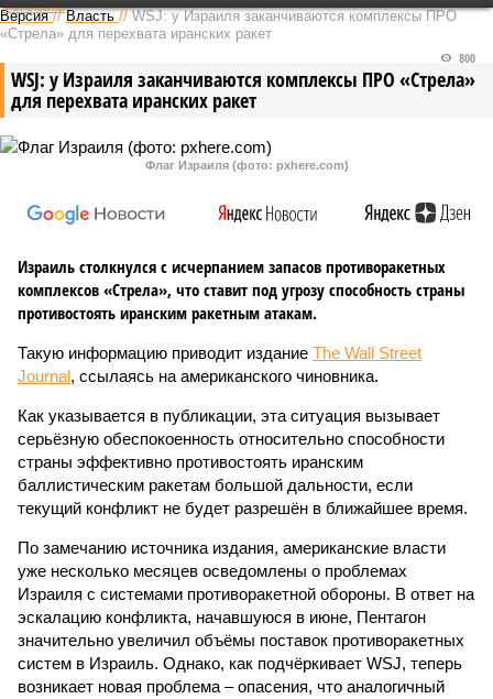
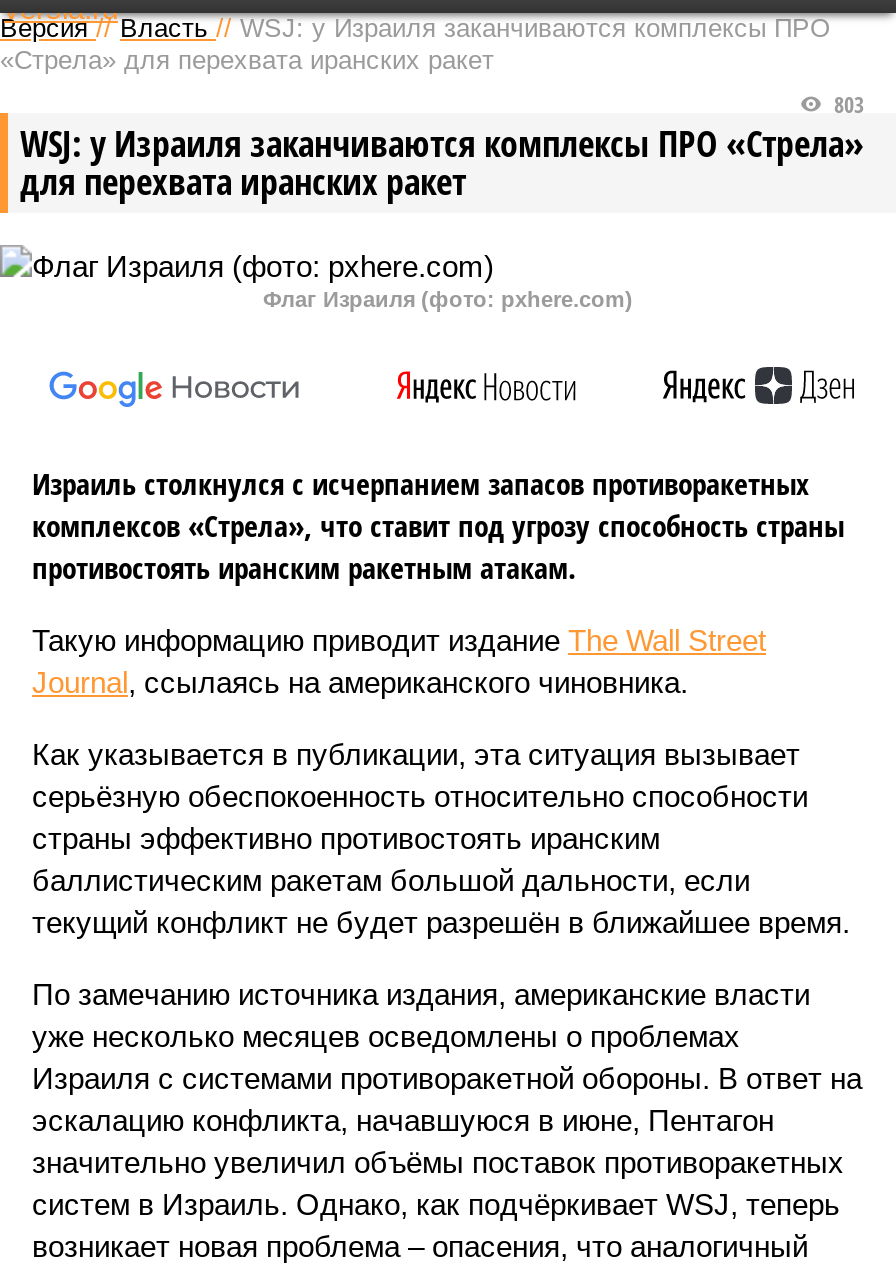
[456,50,475,66] 800 -> [828,89,864,119] 803

